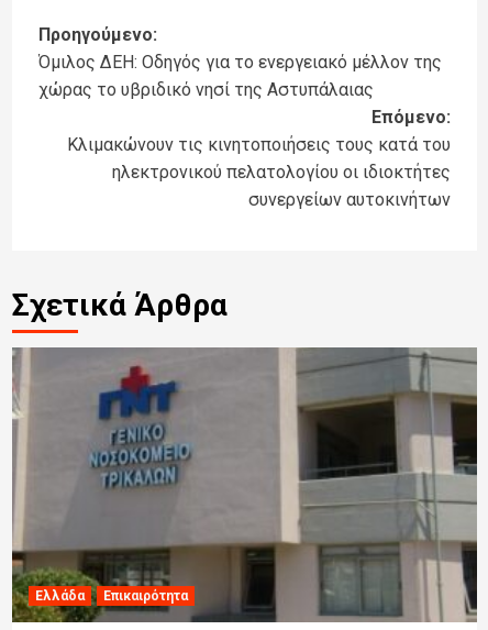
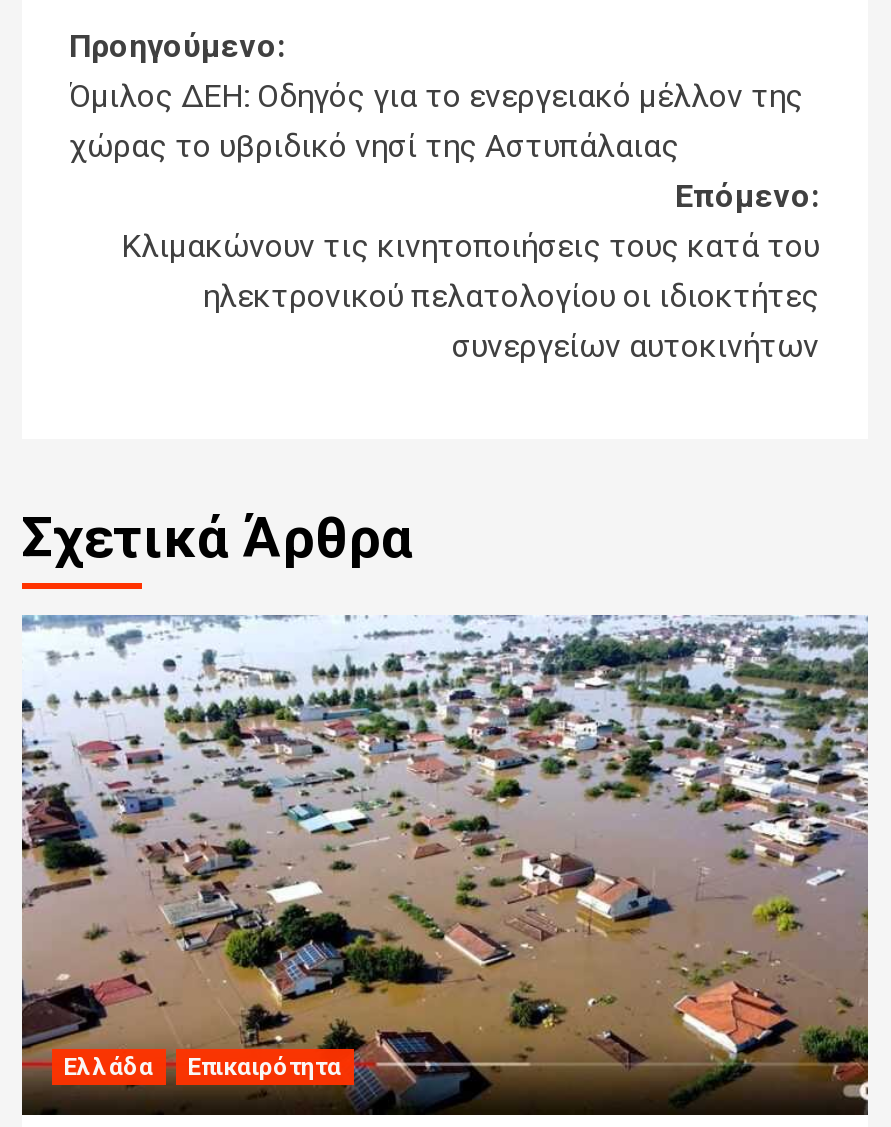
[11,346,478,623] [image] -> [22,615,870,1117] [image]

